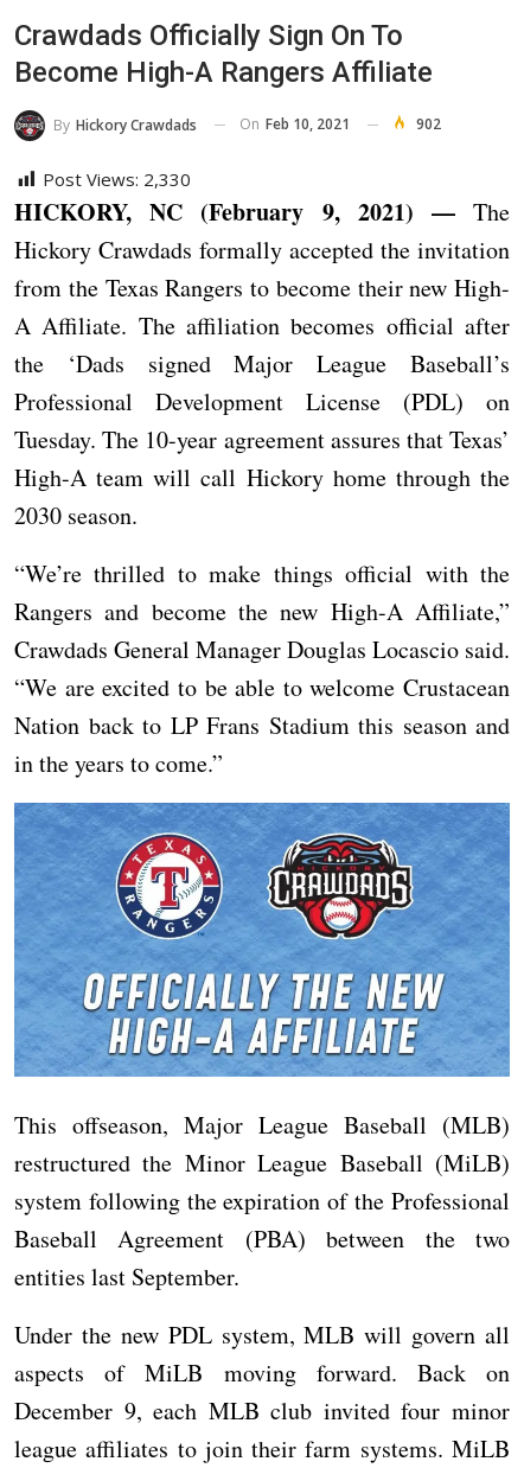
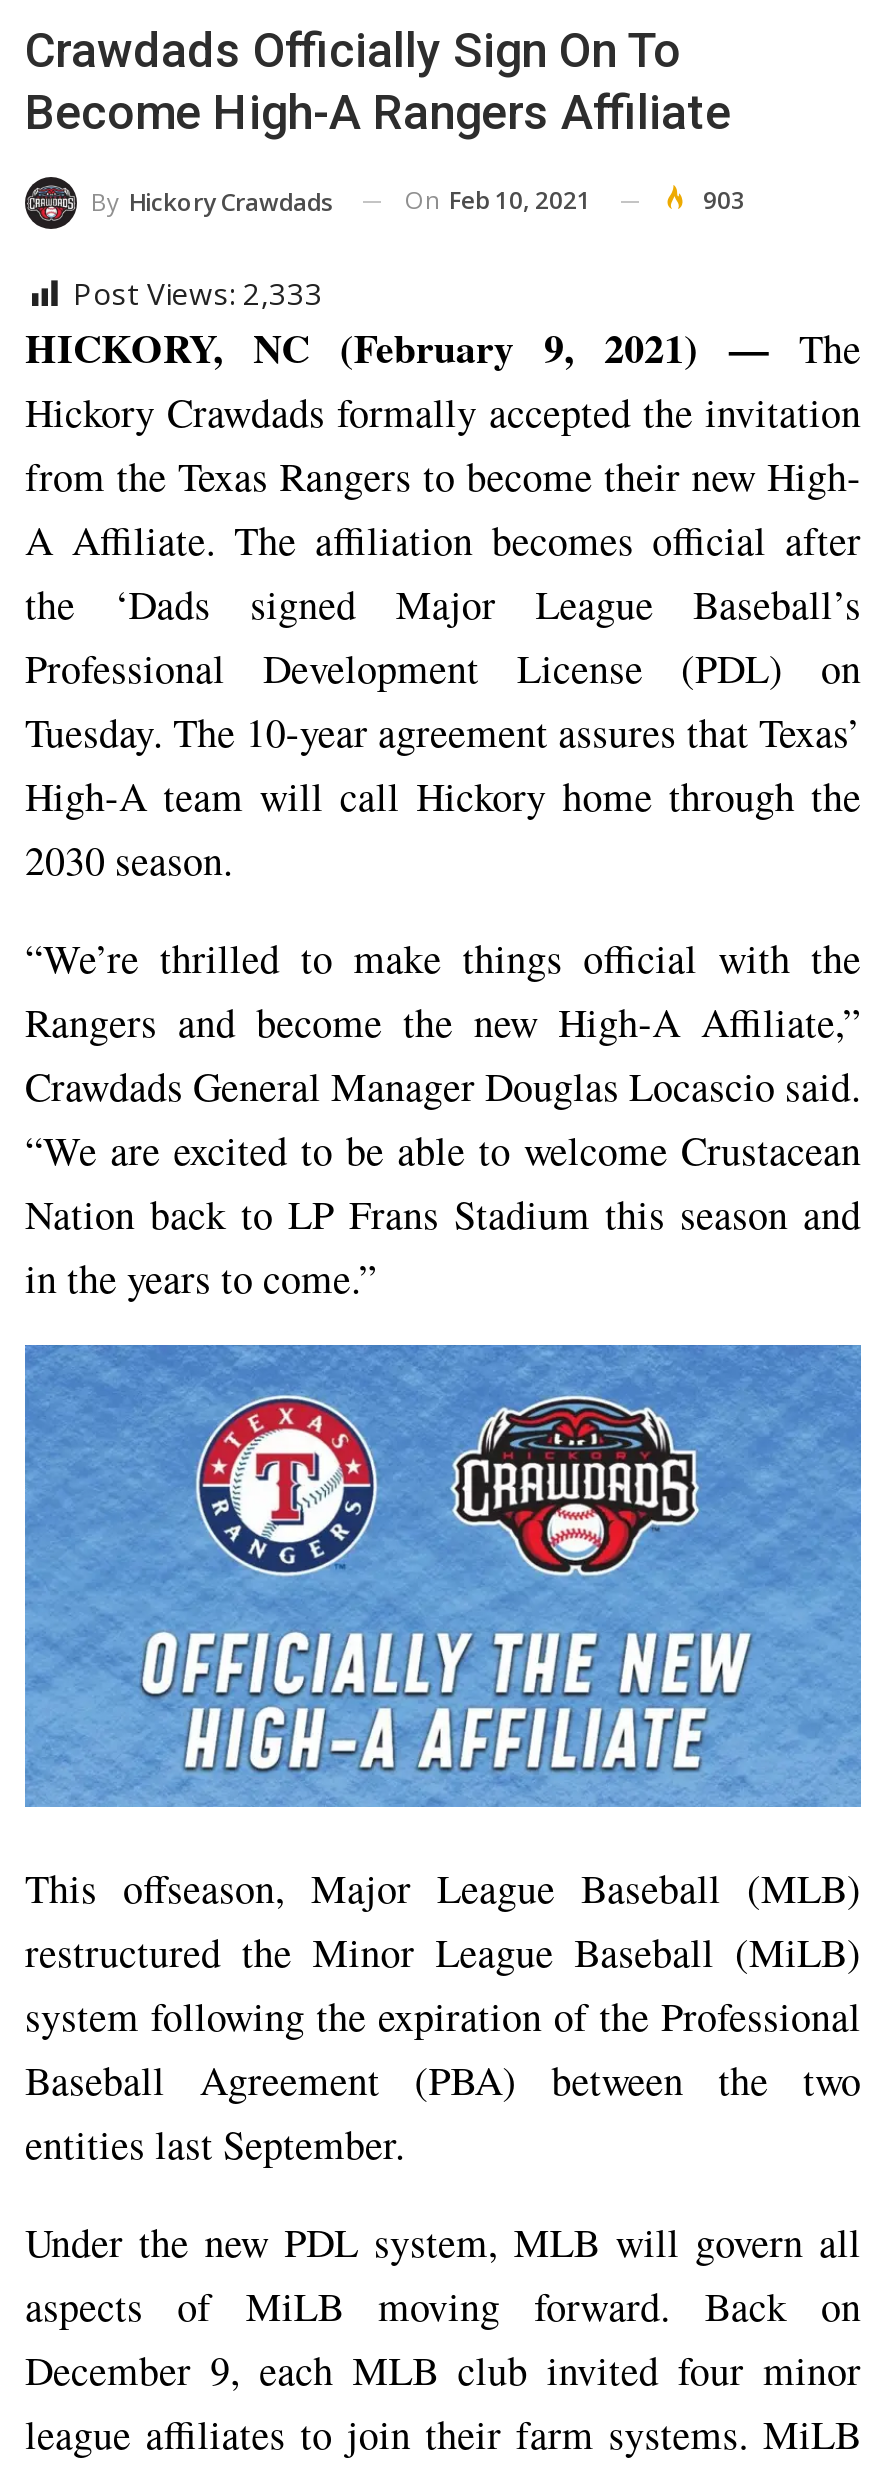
[416,114,441,134] 902 -> [703,183,745,217] 903
[43,167,191,191] Post Views: 2,330 -> [73,273,323,313] Post Views: 2,333

